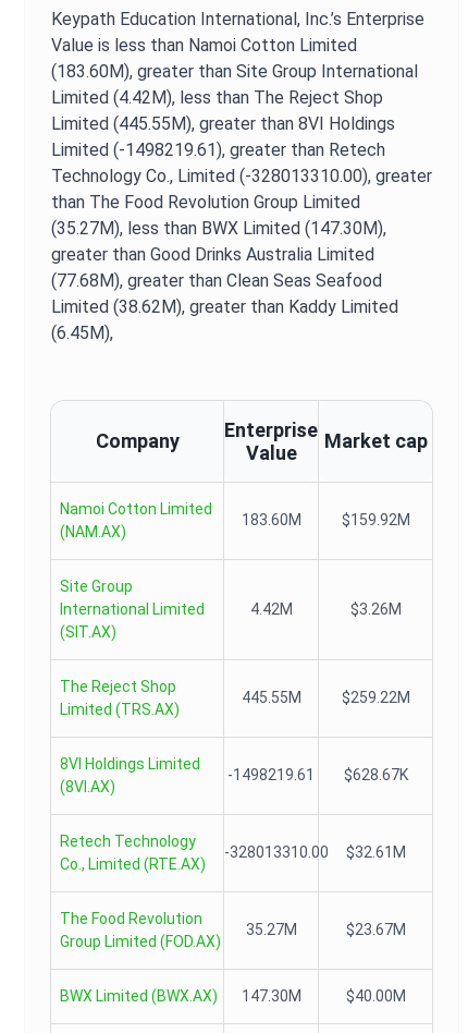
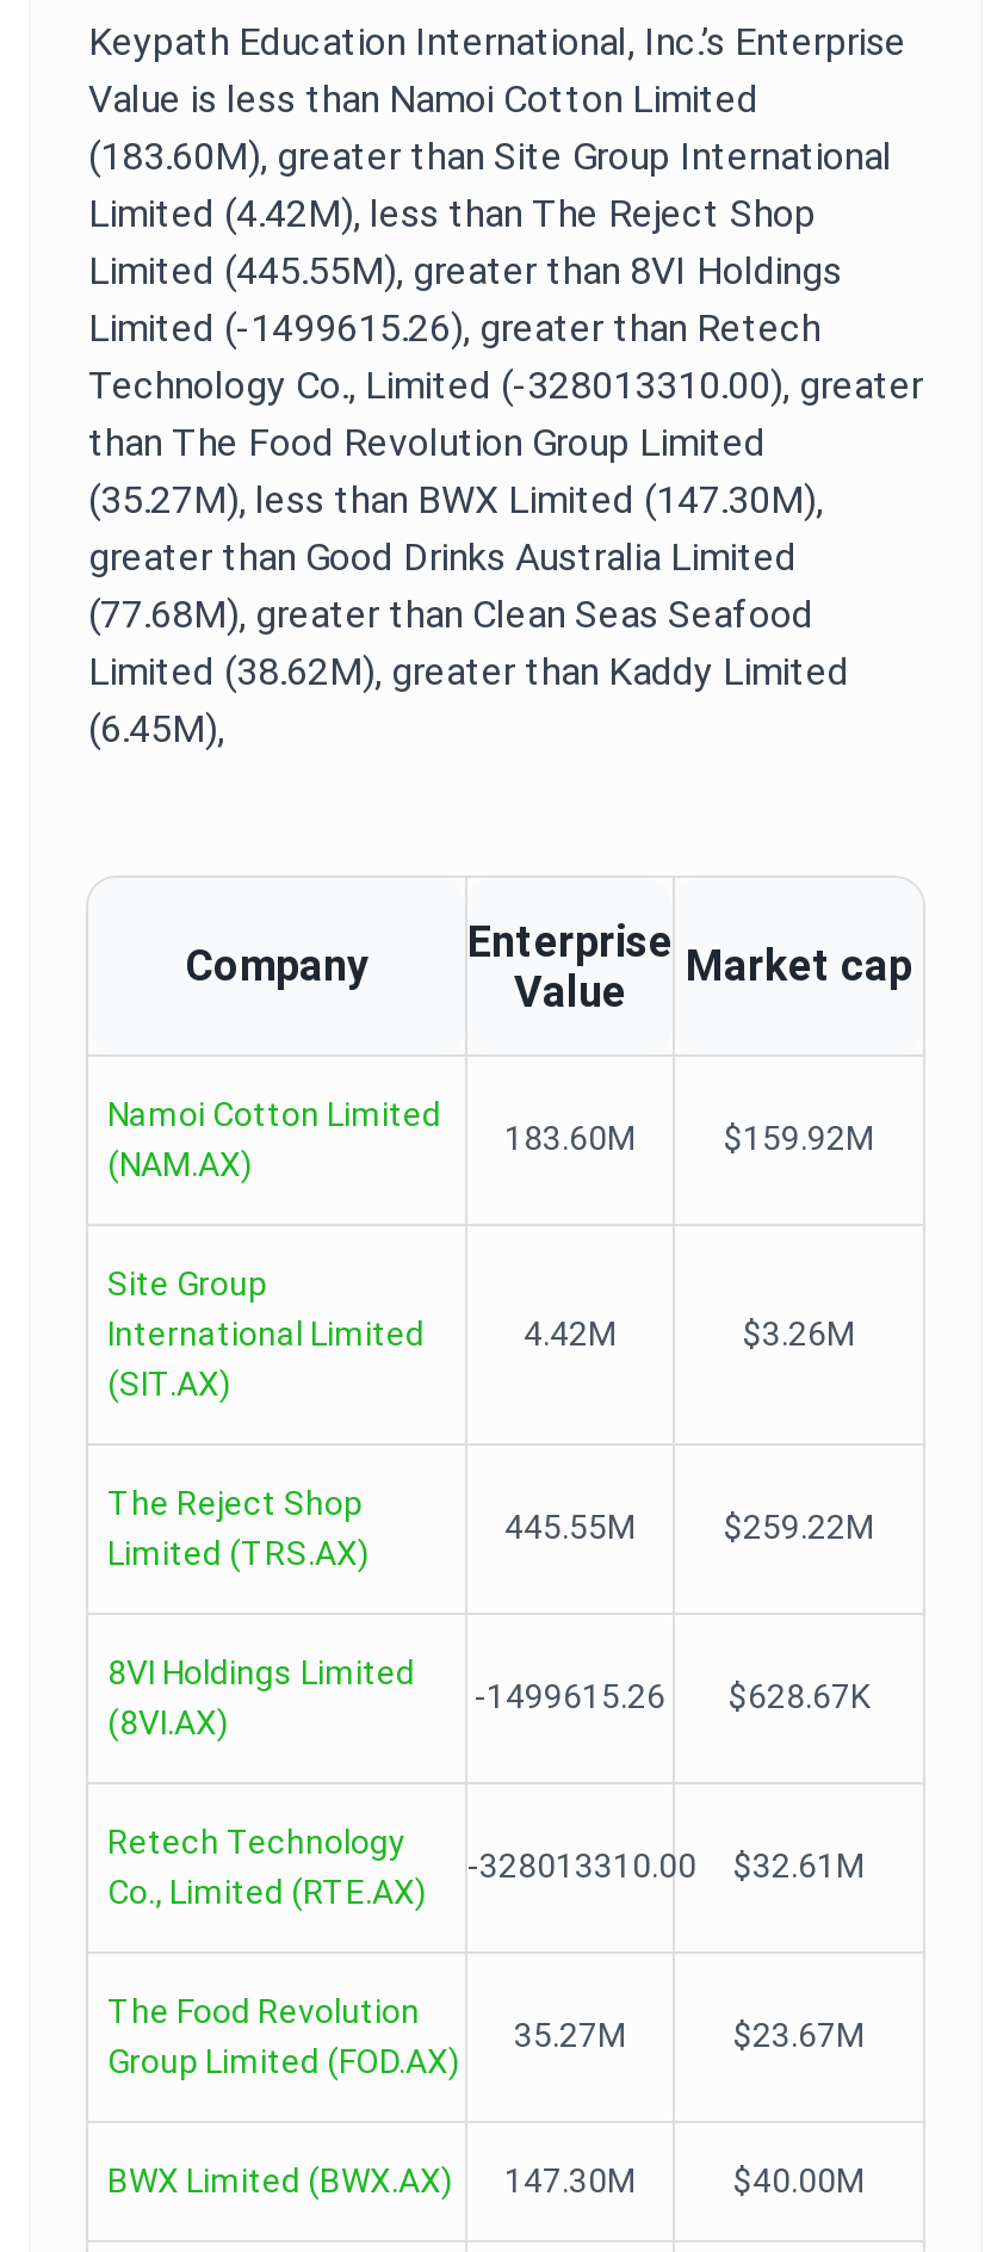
[51,139,385,160] Limited (-1498219.61), greater than Retech -> [88,305,820,351] Limited (-1499615.26), greater than Retech
[227,766,408,783] -1498219.61 $628.67K -> [475,1677,869,1715] -1499615.26 $628.67K

